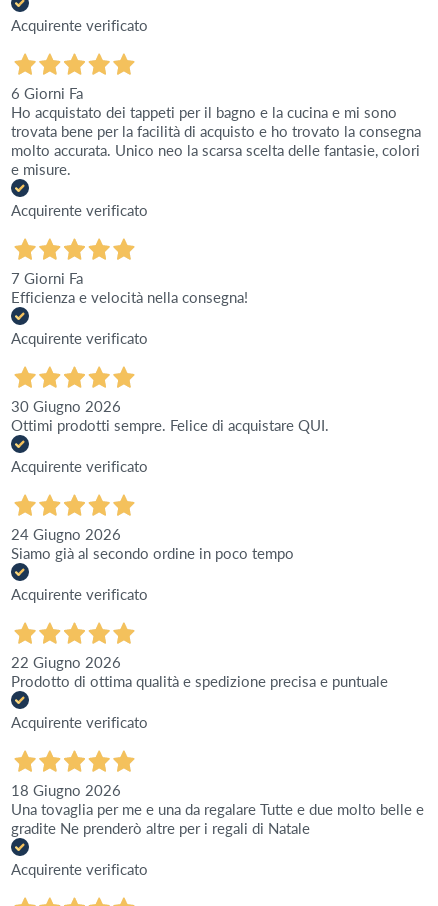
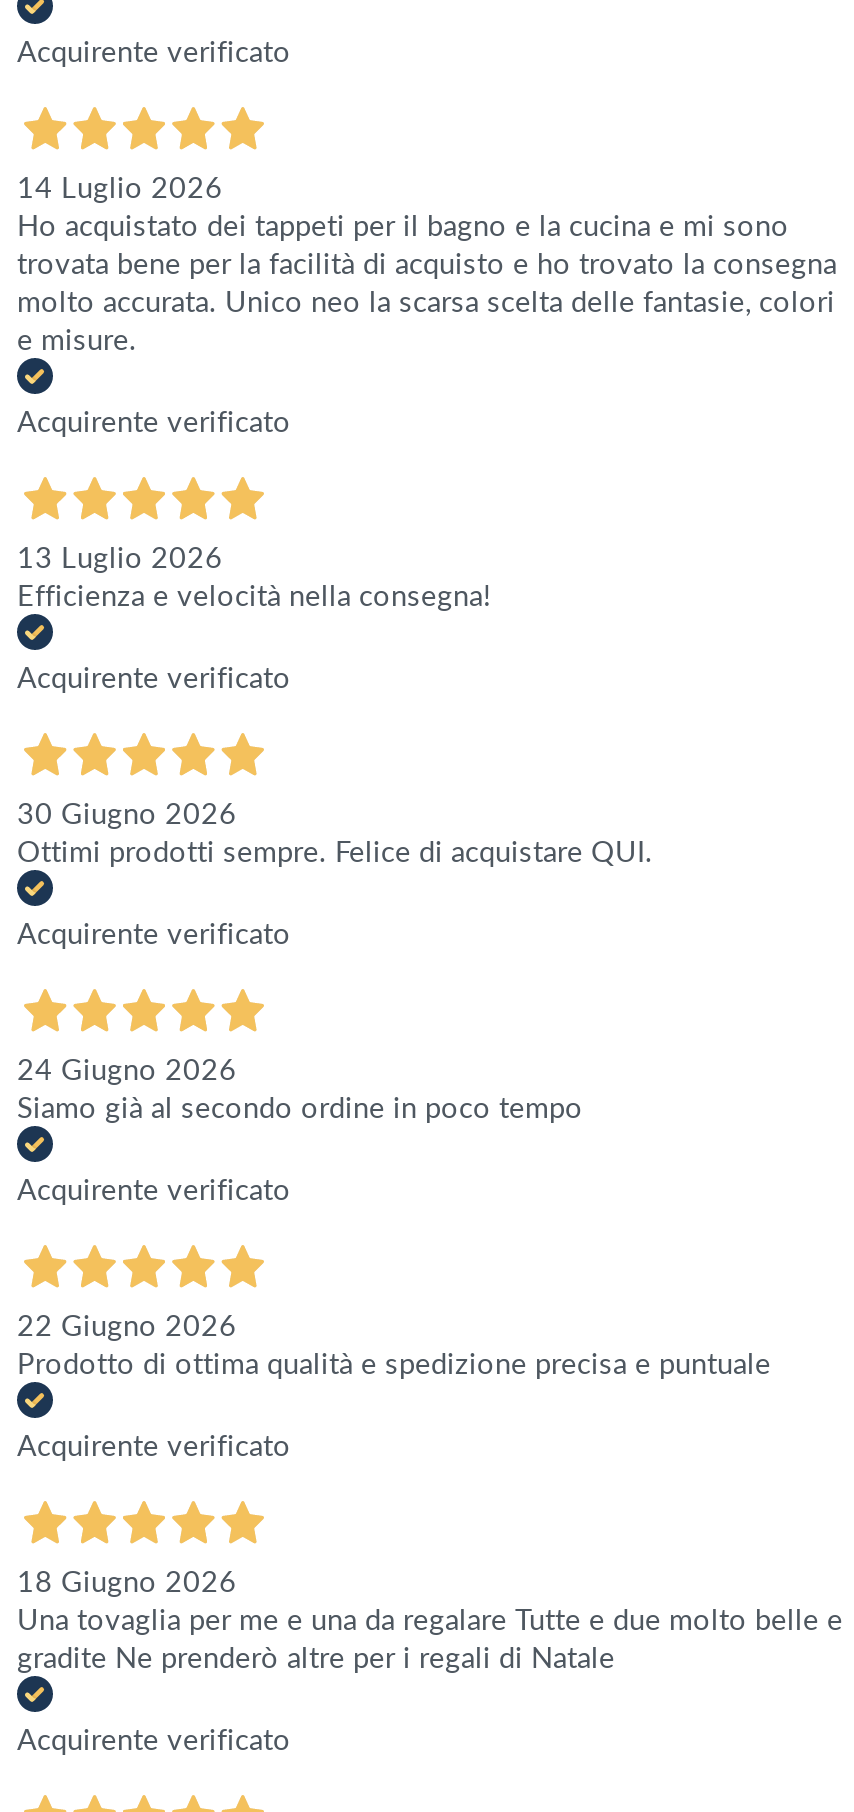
[11,83,83,101] 6 Giorni Fa -> [17,167,223,203] 14 Luglio 2026
[11,268,83,286] 7 Giorni Fa -> [17,537,223,573] 13 Luglio 2026

